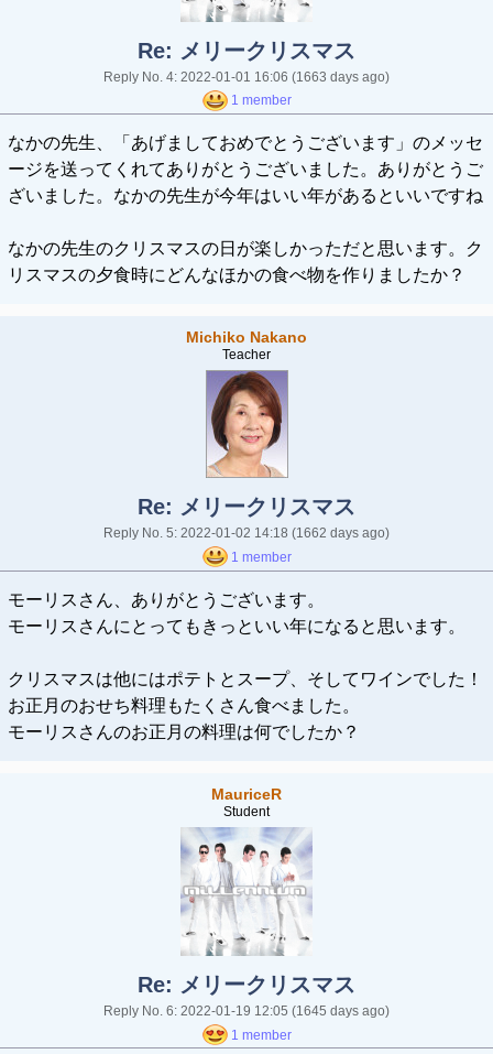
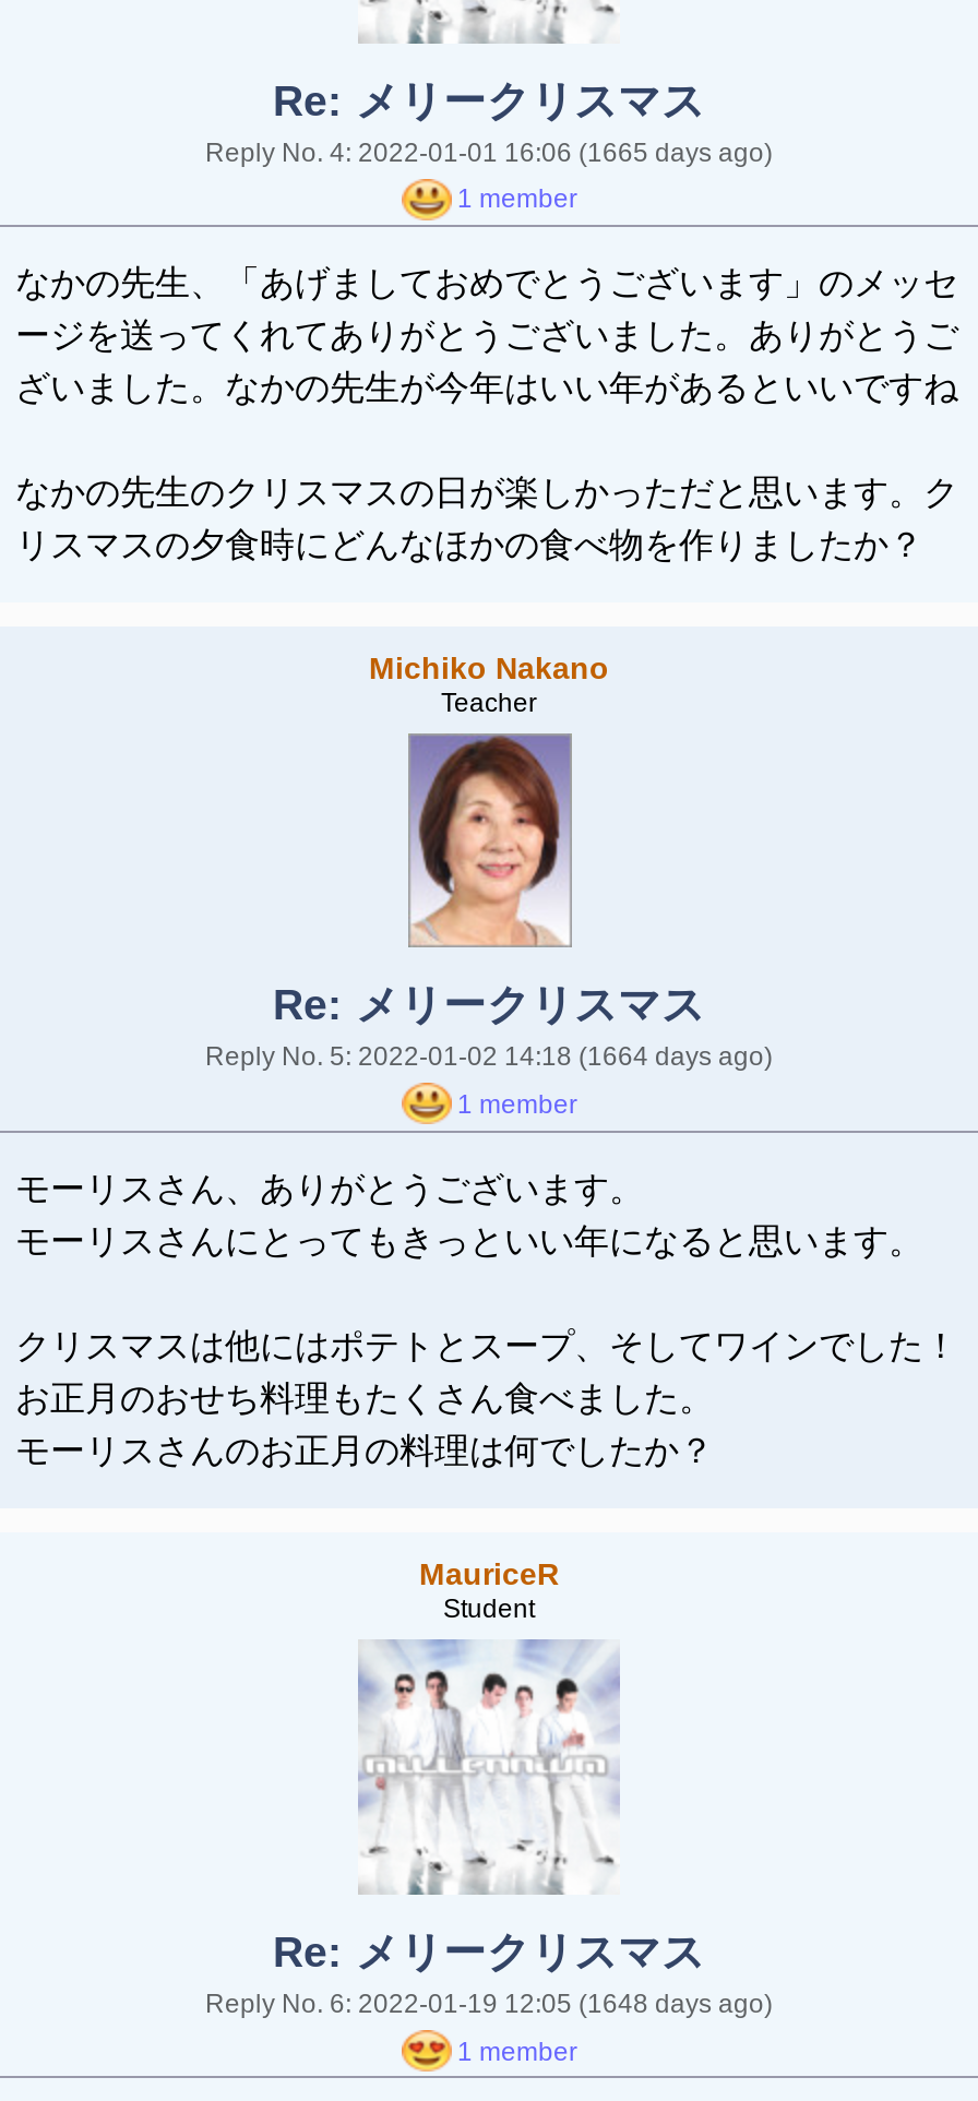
[103,69,390,84] Reply No. 4: 2022-01-01 16:06 (1663 days ago) -> [205,137,773,167] Reply No. 4: 2022-01-01 16:06 (1665 days ago)
[103,526,390,541] Reply No. 5: 2022-01-02 14:18 (1662 days ago) -> [205,1042,773,1072] Reply No. 5: 2022-01-02 14:18 (1664 days ago)
[103,1003,390,1019] Reply No. 6: 2022-01-19 12:05 (1645 days ago) -> [205,1989,773,2019] Reply No. 6: 2022-01-19 12:05 (1648 days ago)

